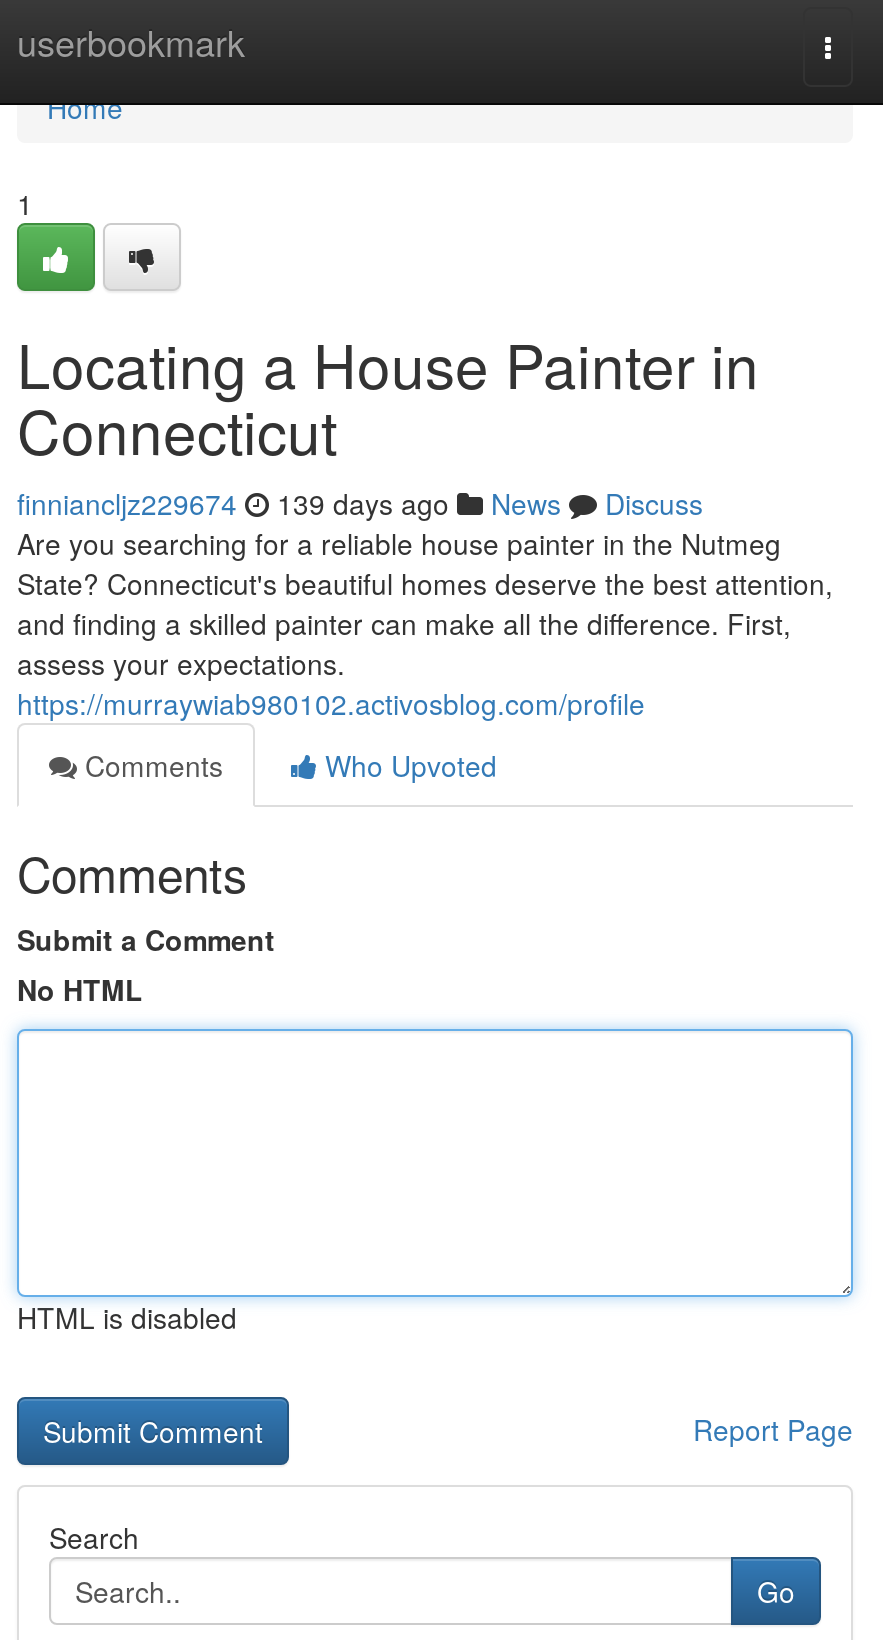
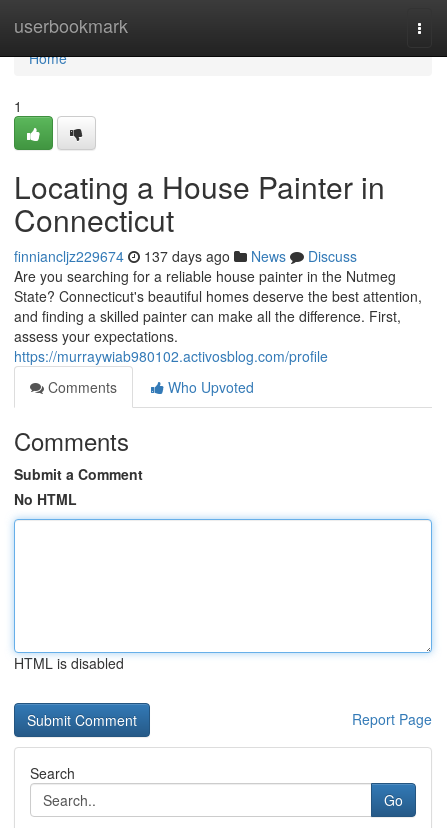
[17,483,703,523] finniancljz229674 139 days ago News Discuss -> [14,246,357,266] finniancljz229674 137 days ago News Discuss

